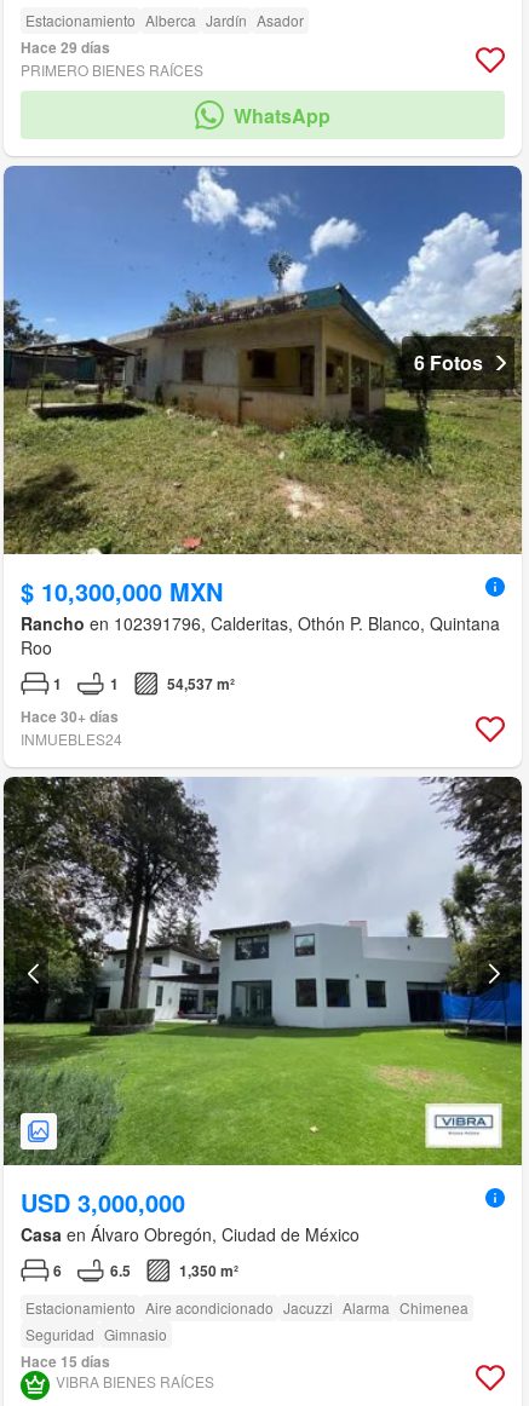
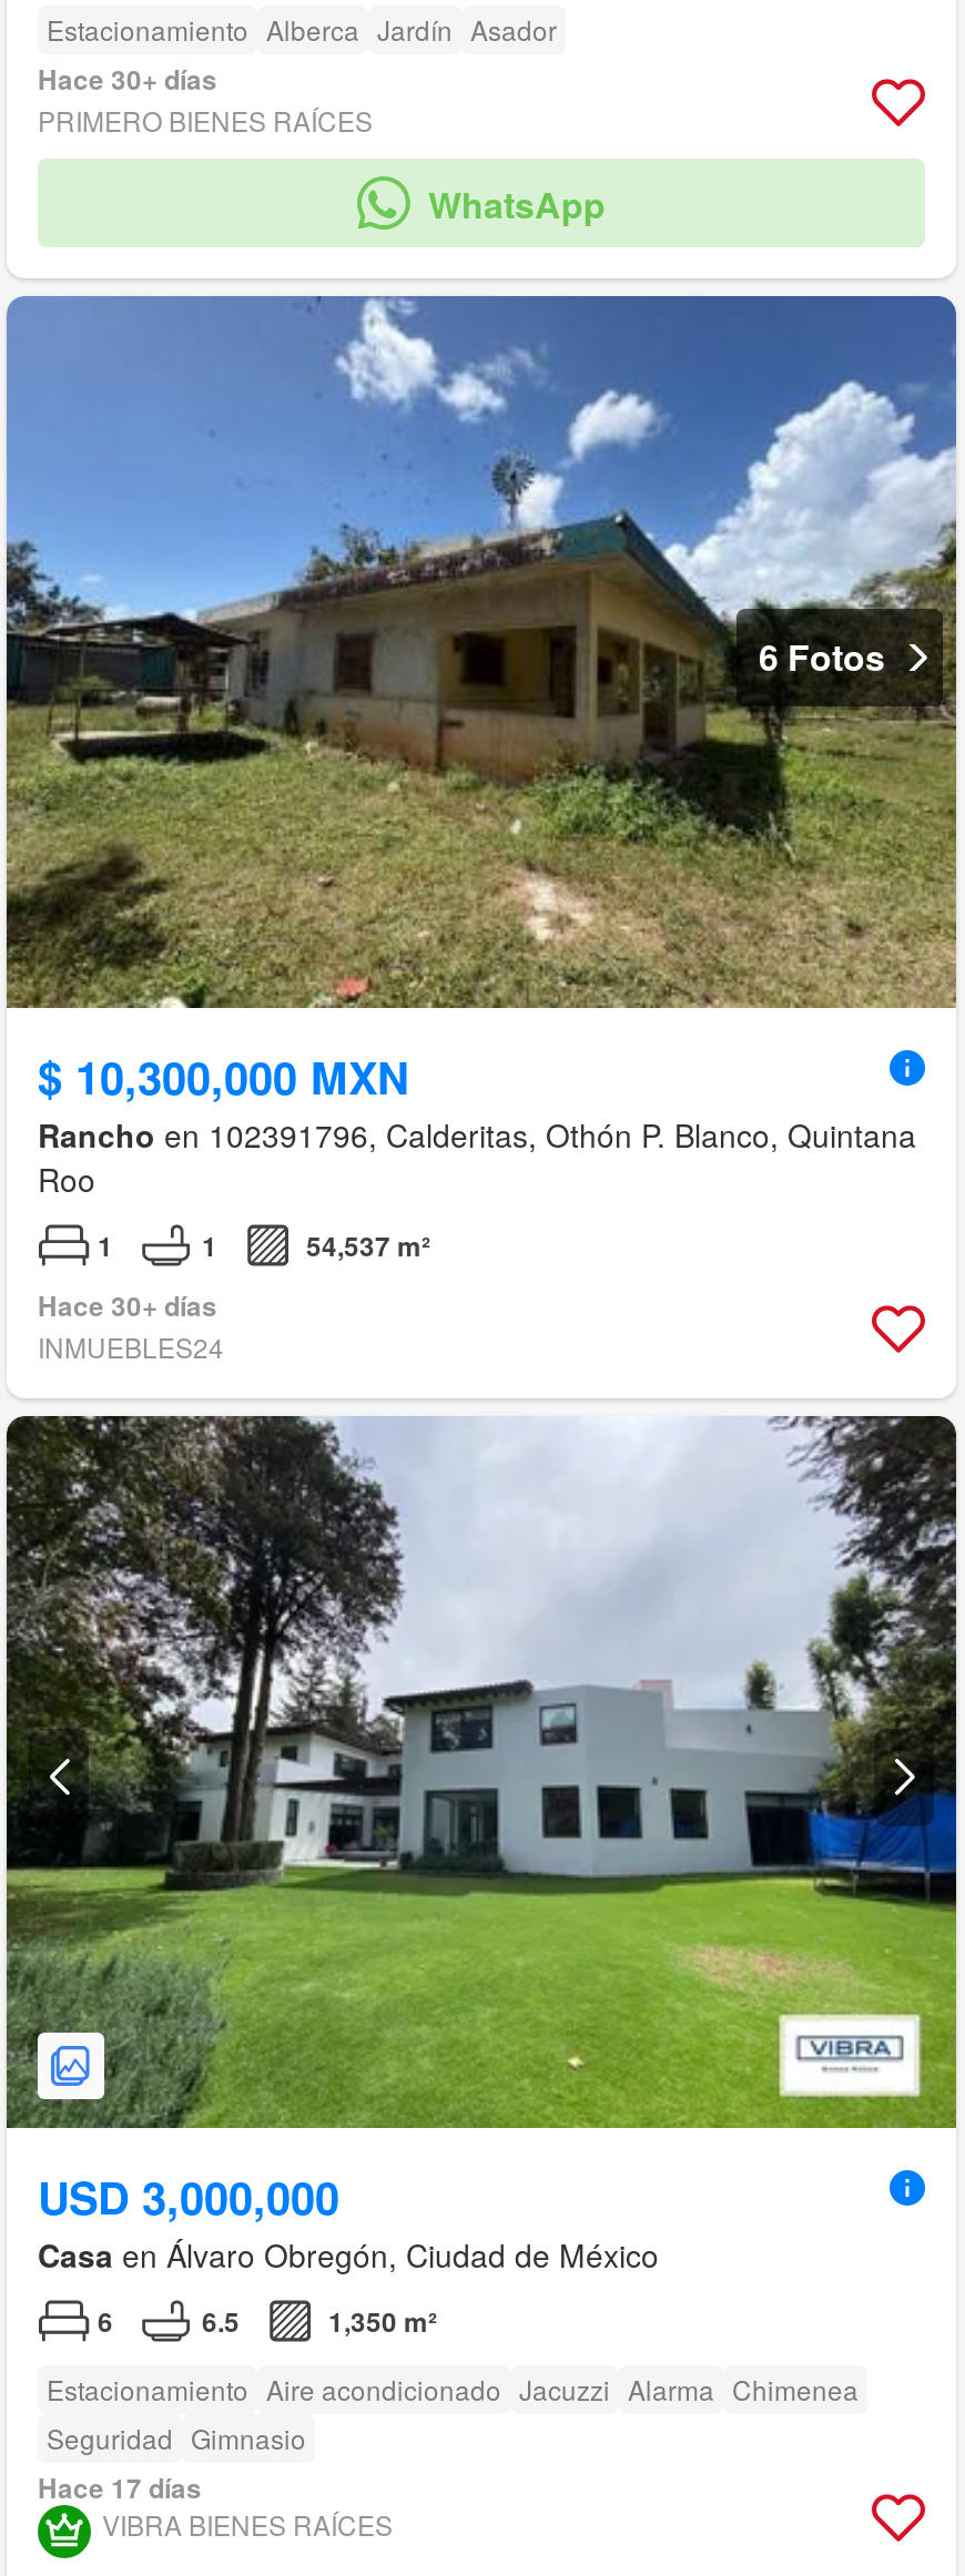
[21,37,110,59] Hace 29 días -> [38,60,217,100] Hace 30+ días
[21,1351,110,1373] Hace 15 días -> [38,2468,202,2508] Hace 17 días

